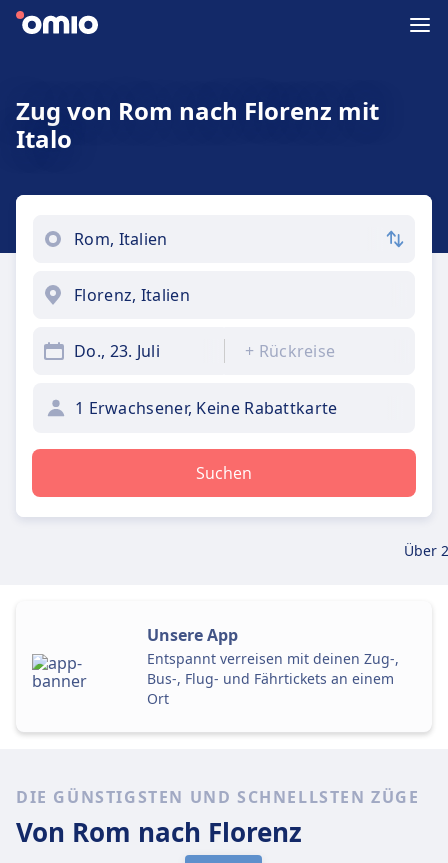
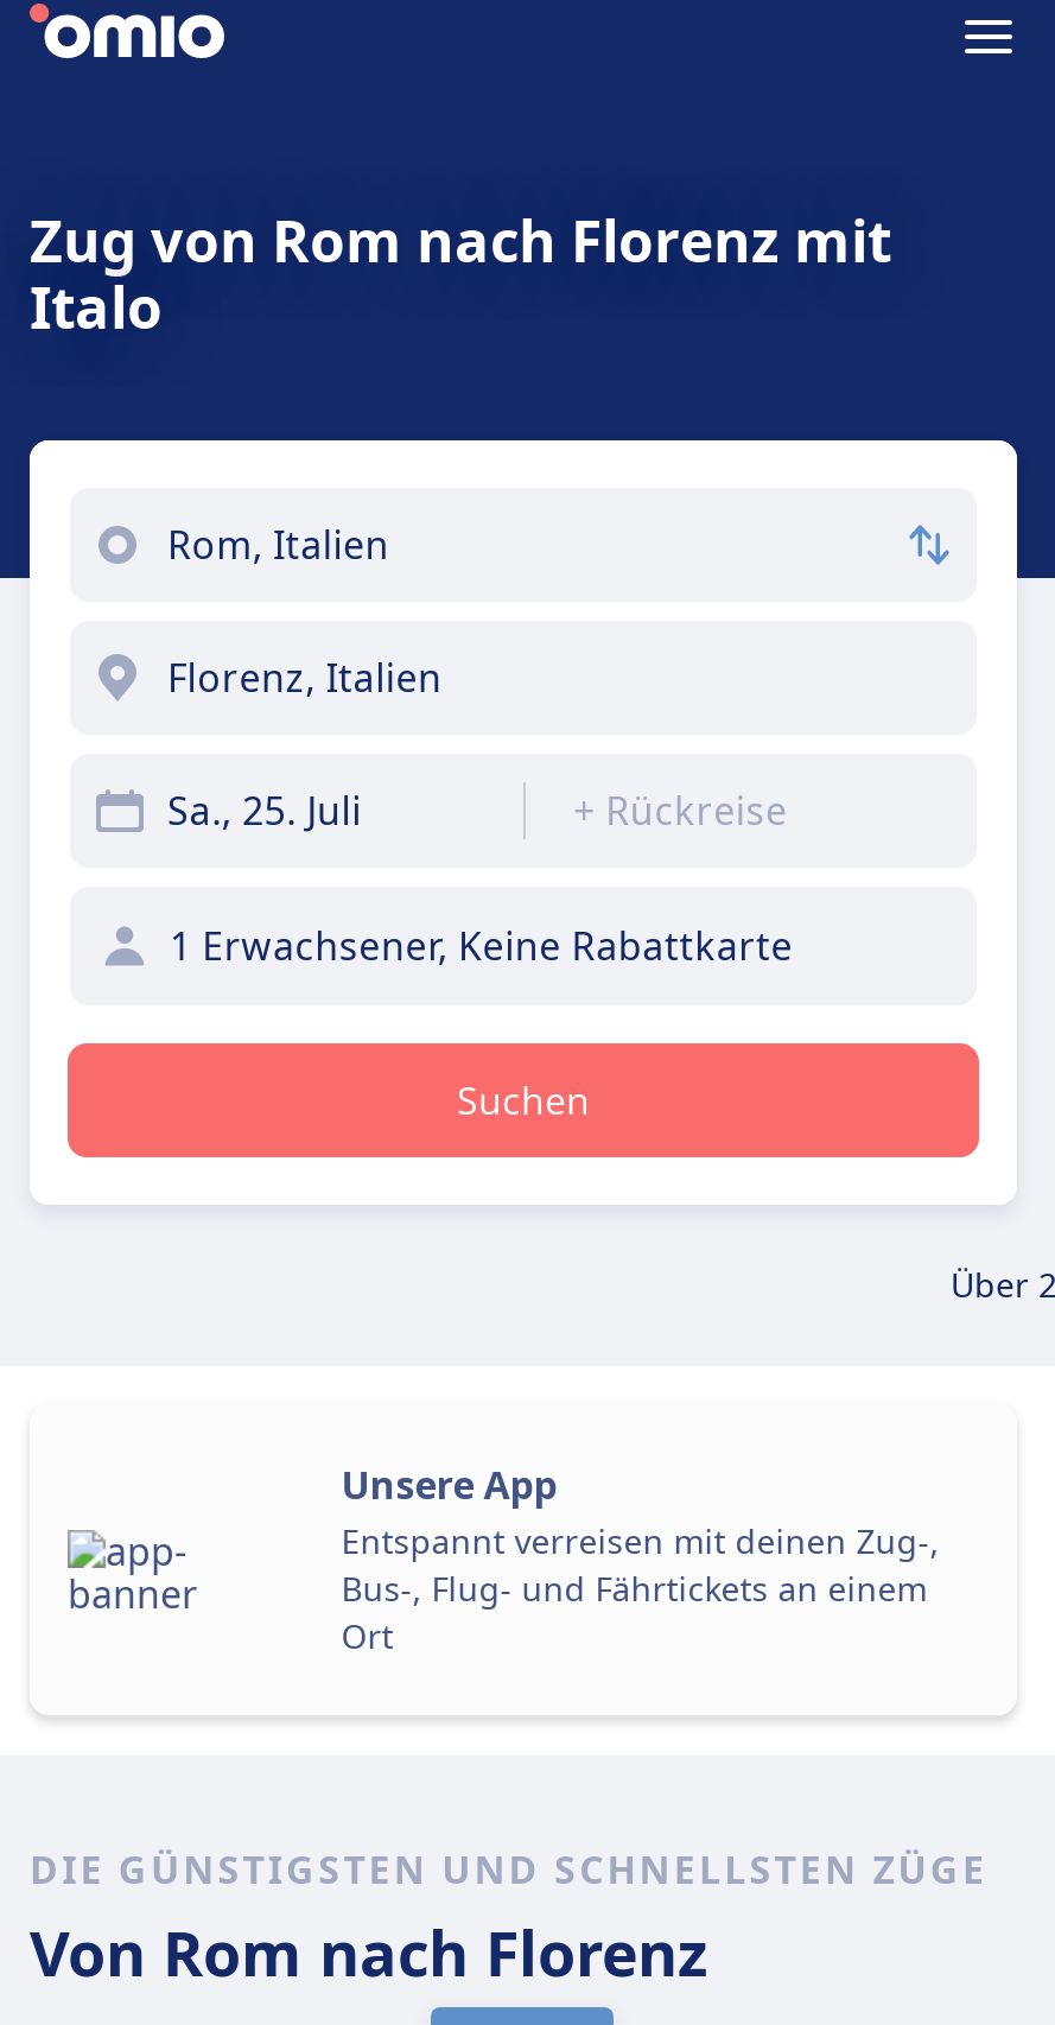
[74,340,160,362] Do., 23. Juli -> [167,785,362,837] Sa., 25. Juli

